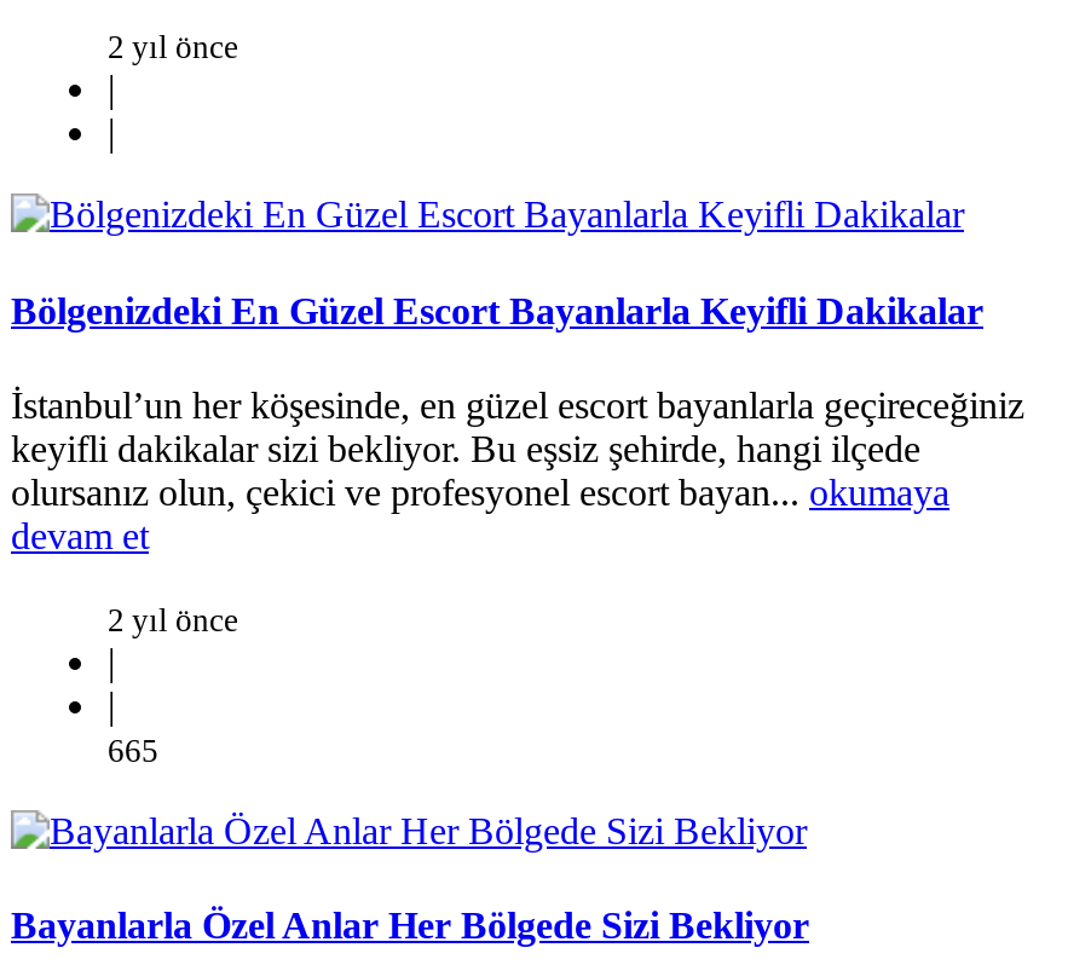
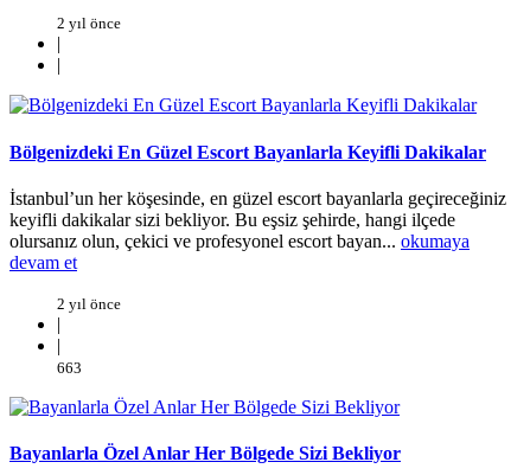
[108,733,158,769] 665 -> [57,359,82,377] 663

